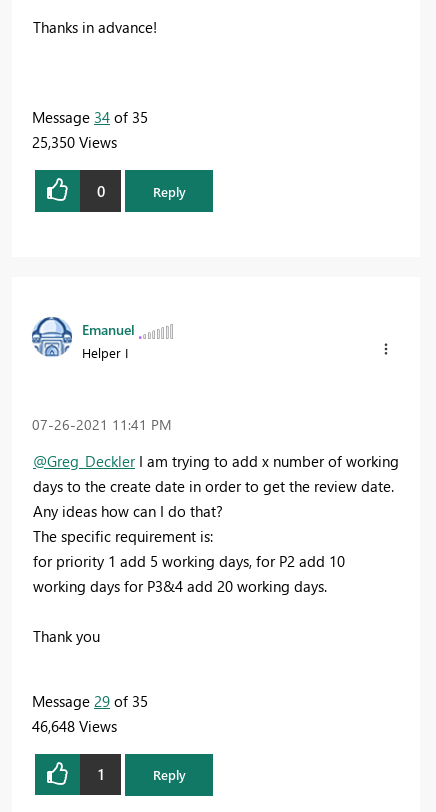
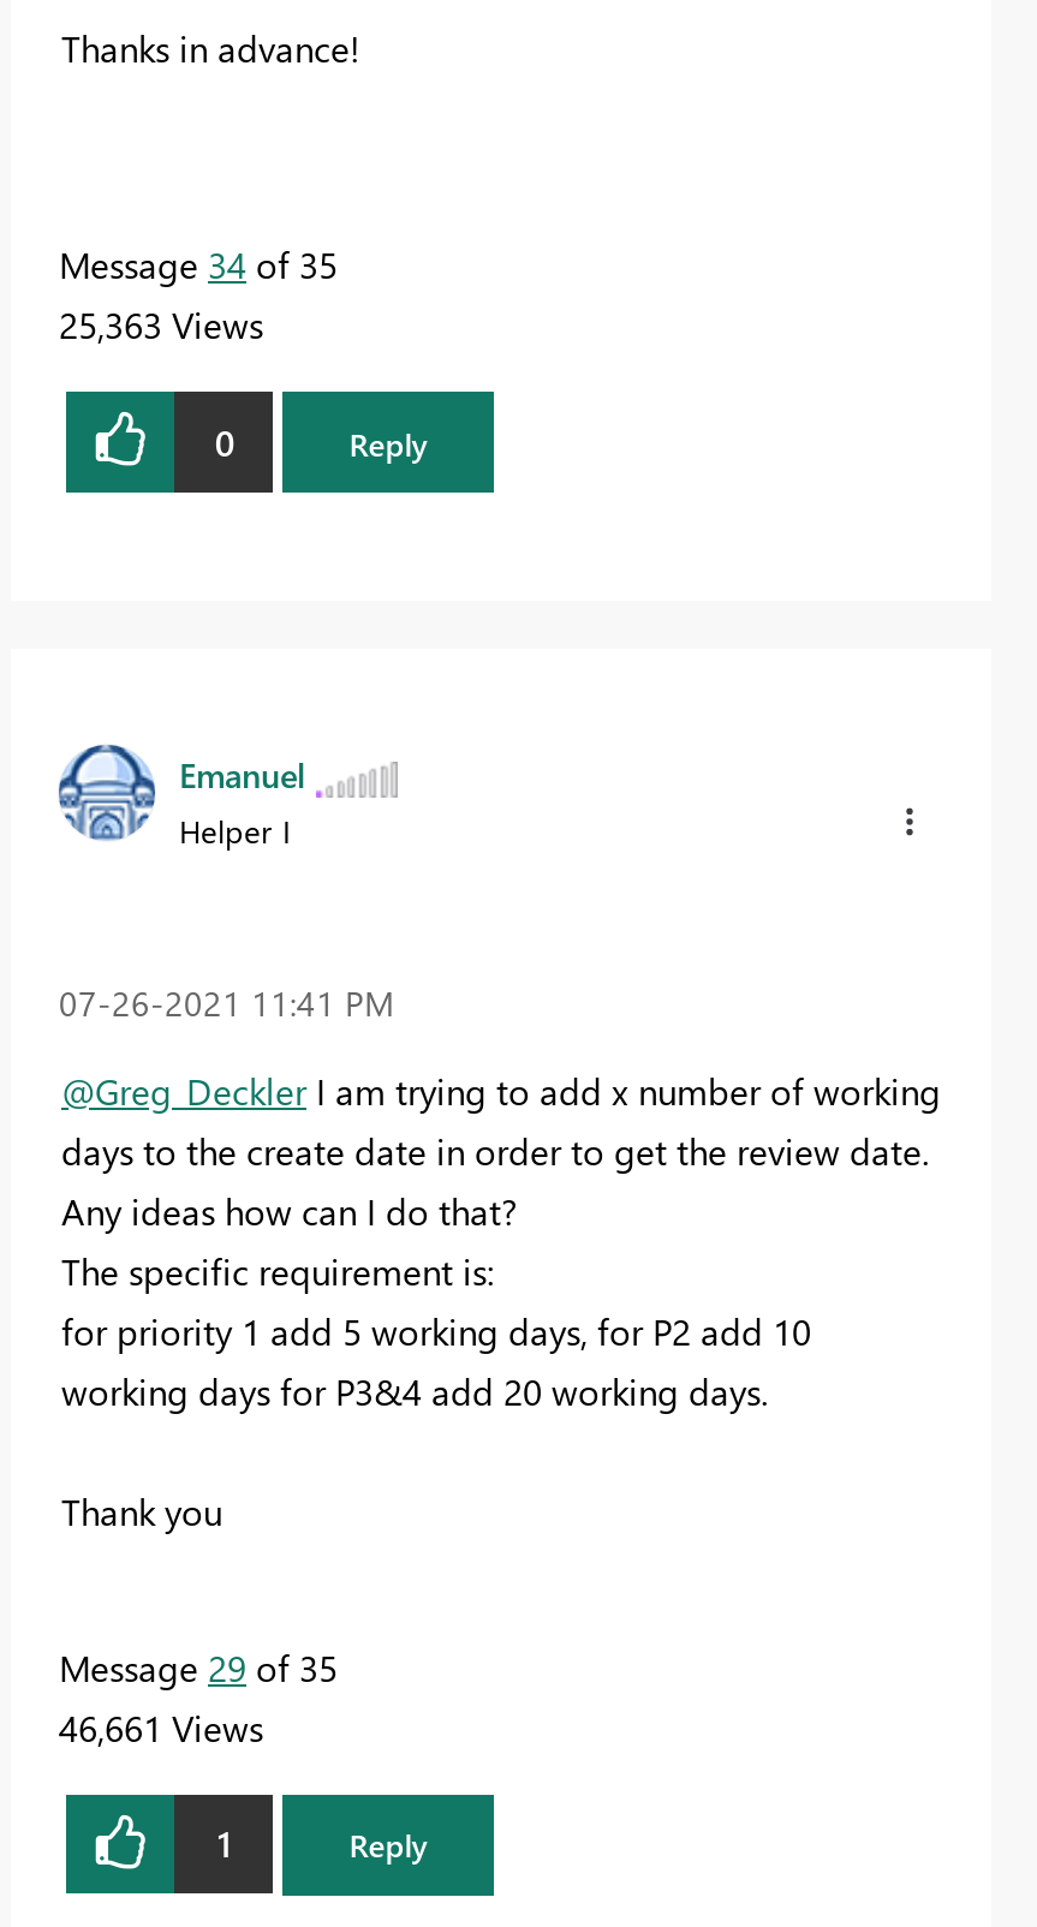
[32,132,117,152] 25,350 Views -> [59,301,263,349] 25,363 Views
[32,716,117,736] 46,648 Views -> [59,1703,263,1751] 46,661 Views

